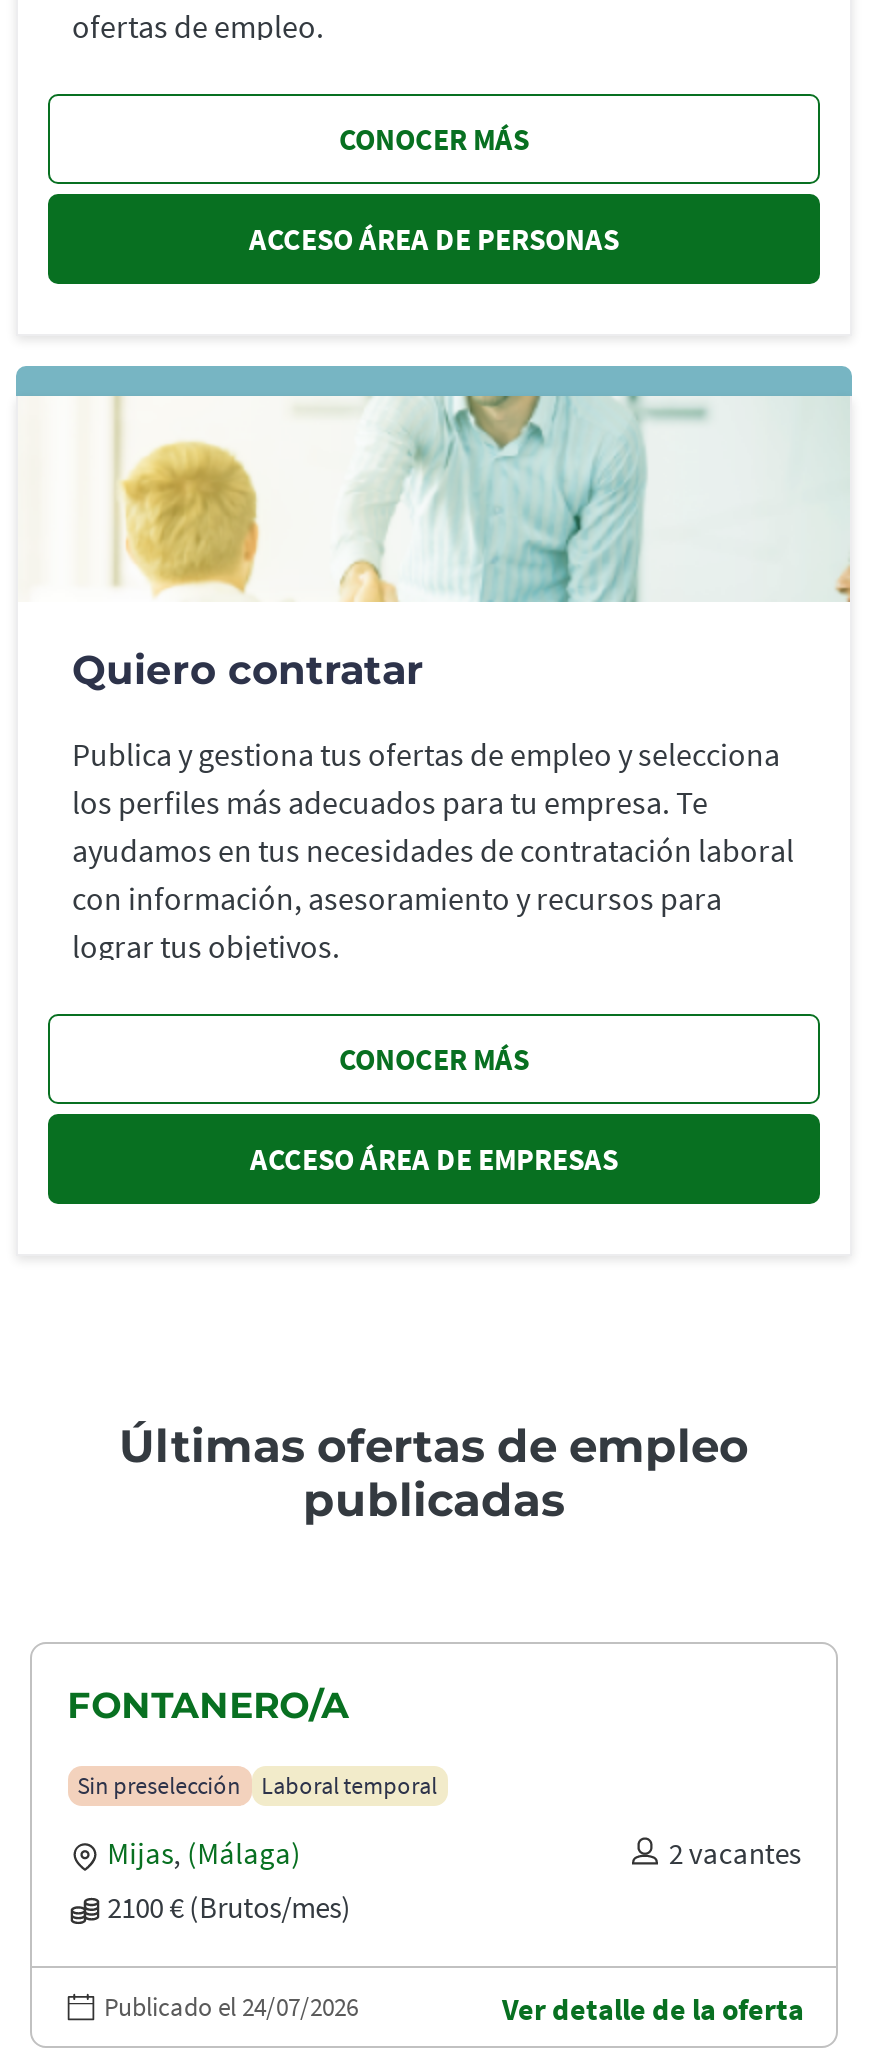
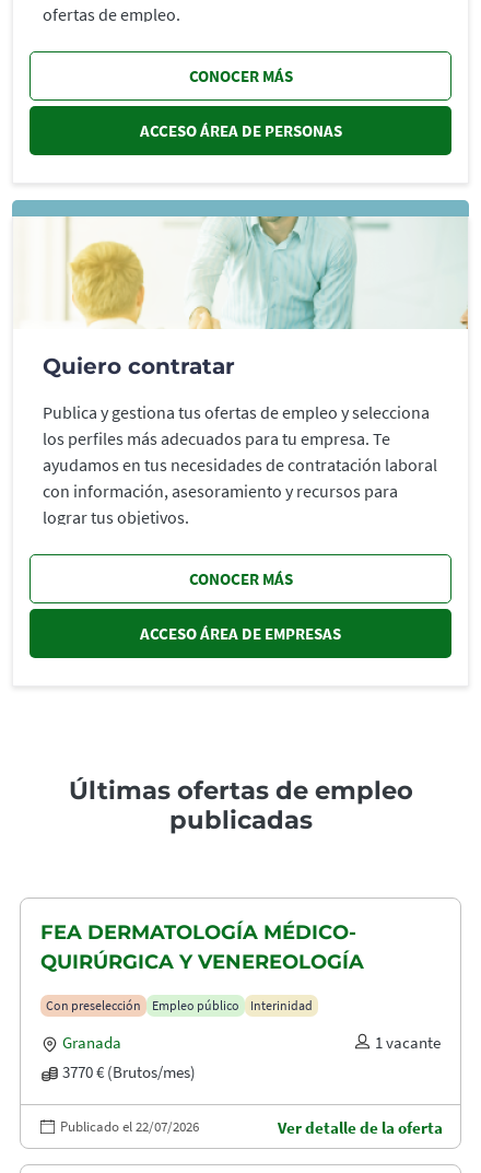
[67,1683,349,1727] FONTANERO/A -> [40,920,364,974] FEA DERMATOLOGÍA MÉDICO- | QUIRÚRGICA Y VENEREOLOGÍA
[77,1769,437,1799] Sin preselección | Laboral temporal -> [45,997,312,1013] Con preselección | Empleo público | Interinidad
[107,1833,801,1925] Mijas, (Málaga) | 2 vacantes | 2100 € (Brutos/mes) -> [62,1032,441,1082] Granada | 1 vacante | 3770 € (Brutos/mes)
[104,1989,358,2023] Publicado el 24/07/2026 -> [60,1117,199,1135] Publicado el 22/07/2026

